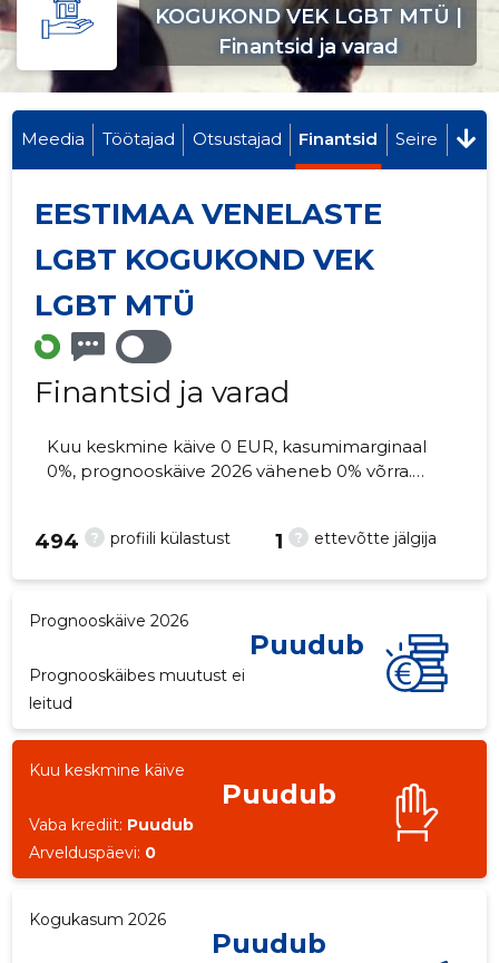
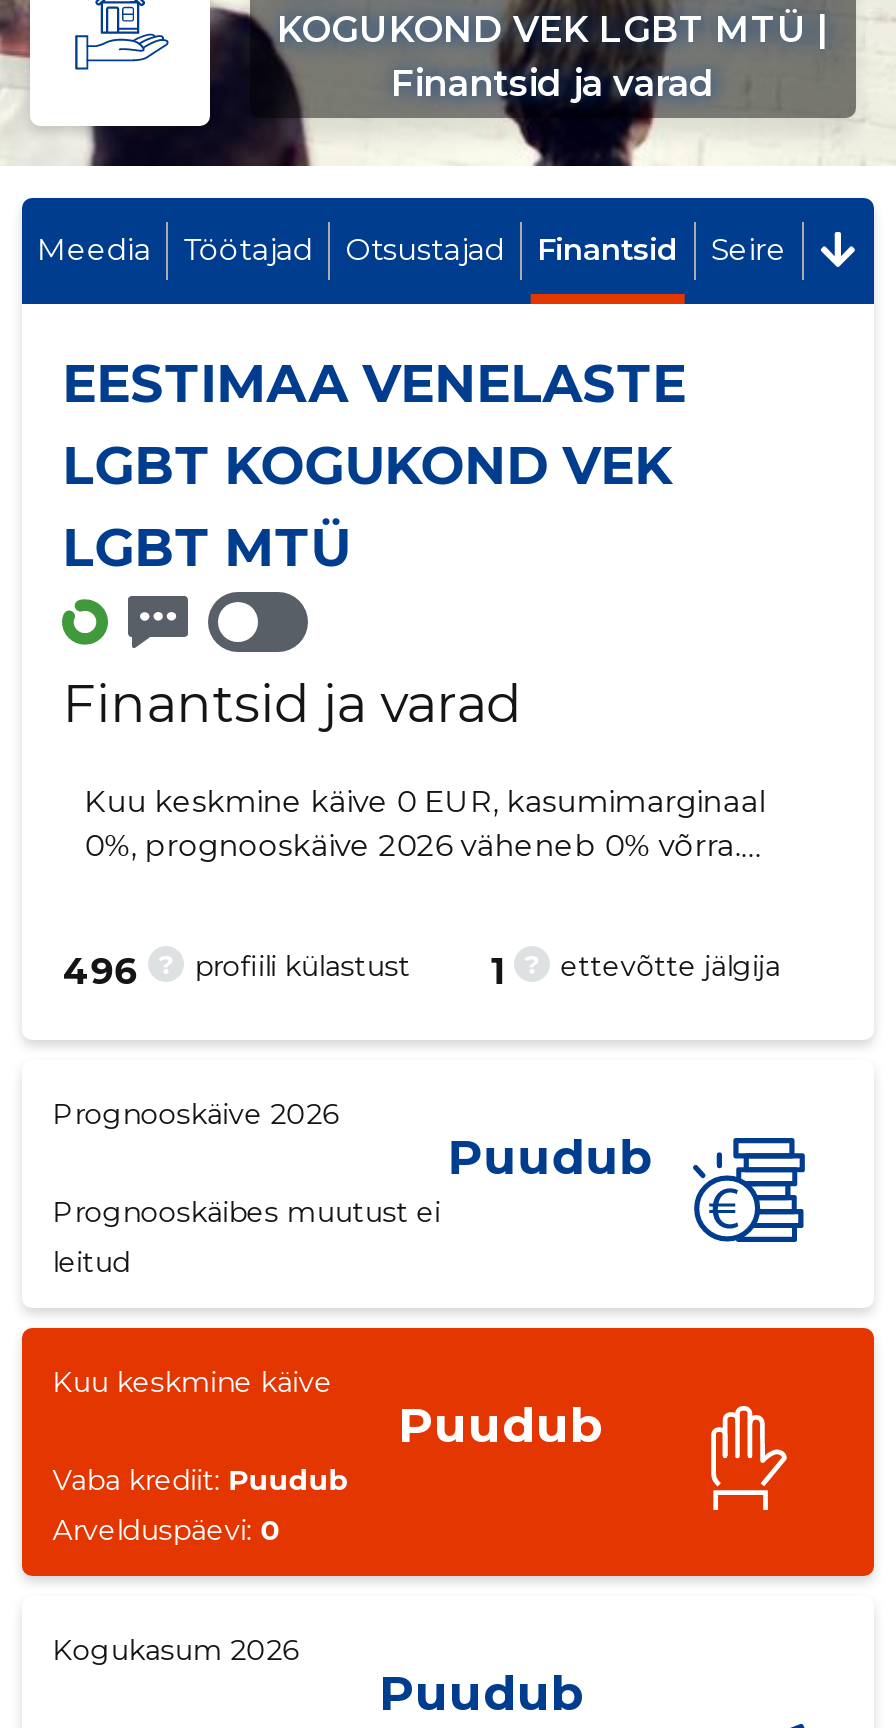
[35,530,79,555] 494 -> [62,951,138,995] 496

